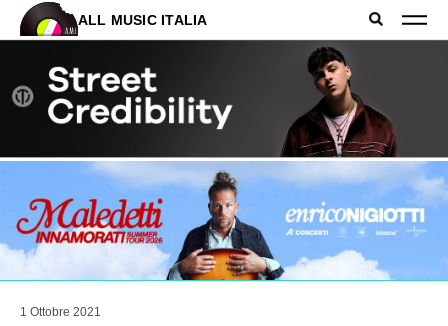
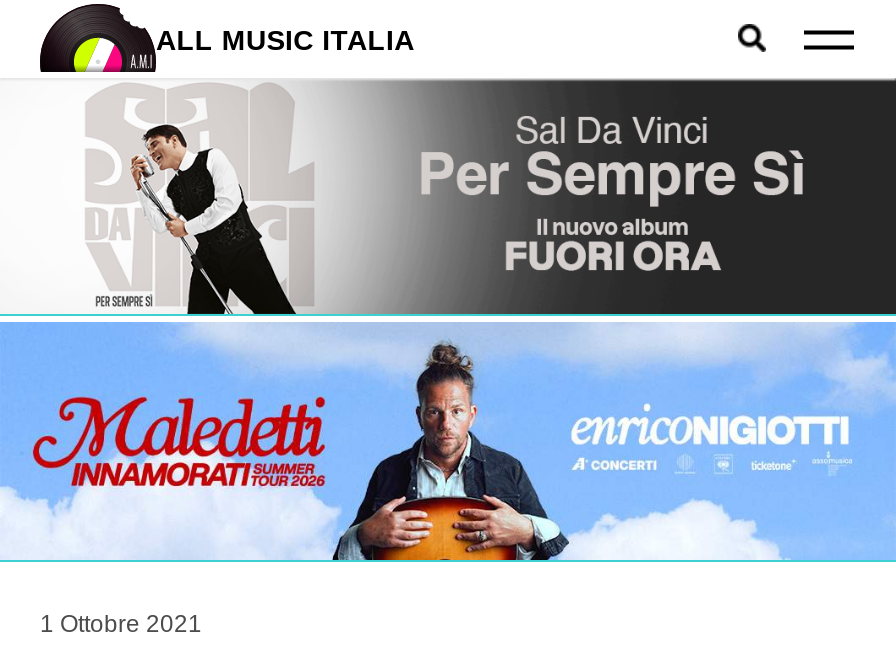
[3,39,401,158] [image] -> [6,80,804,316] [image]

